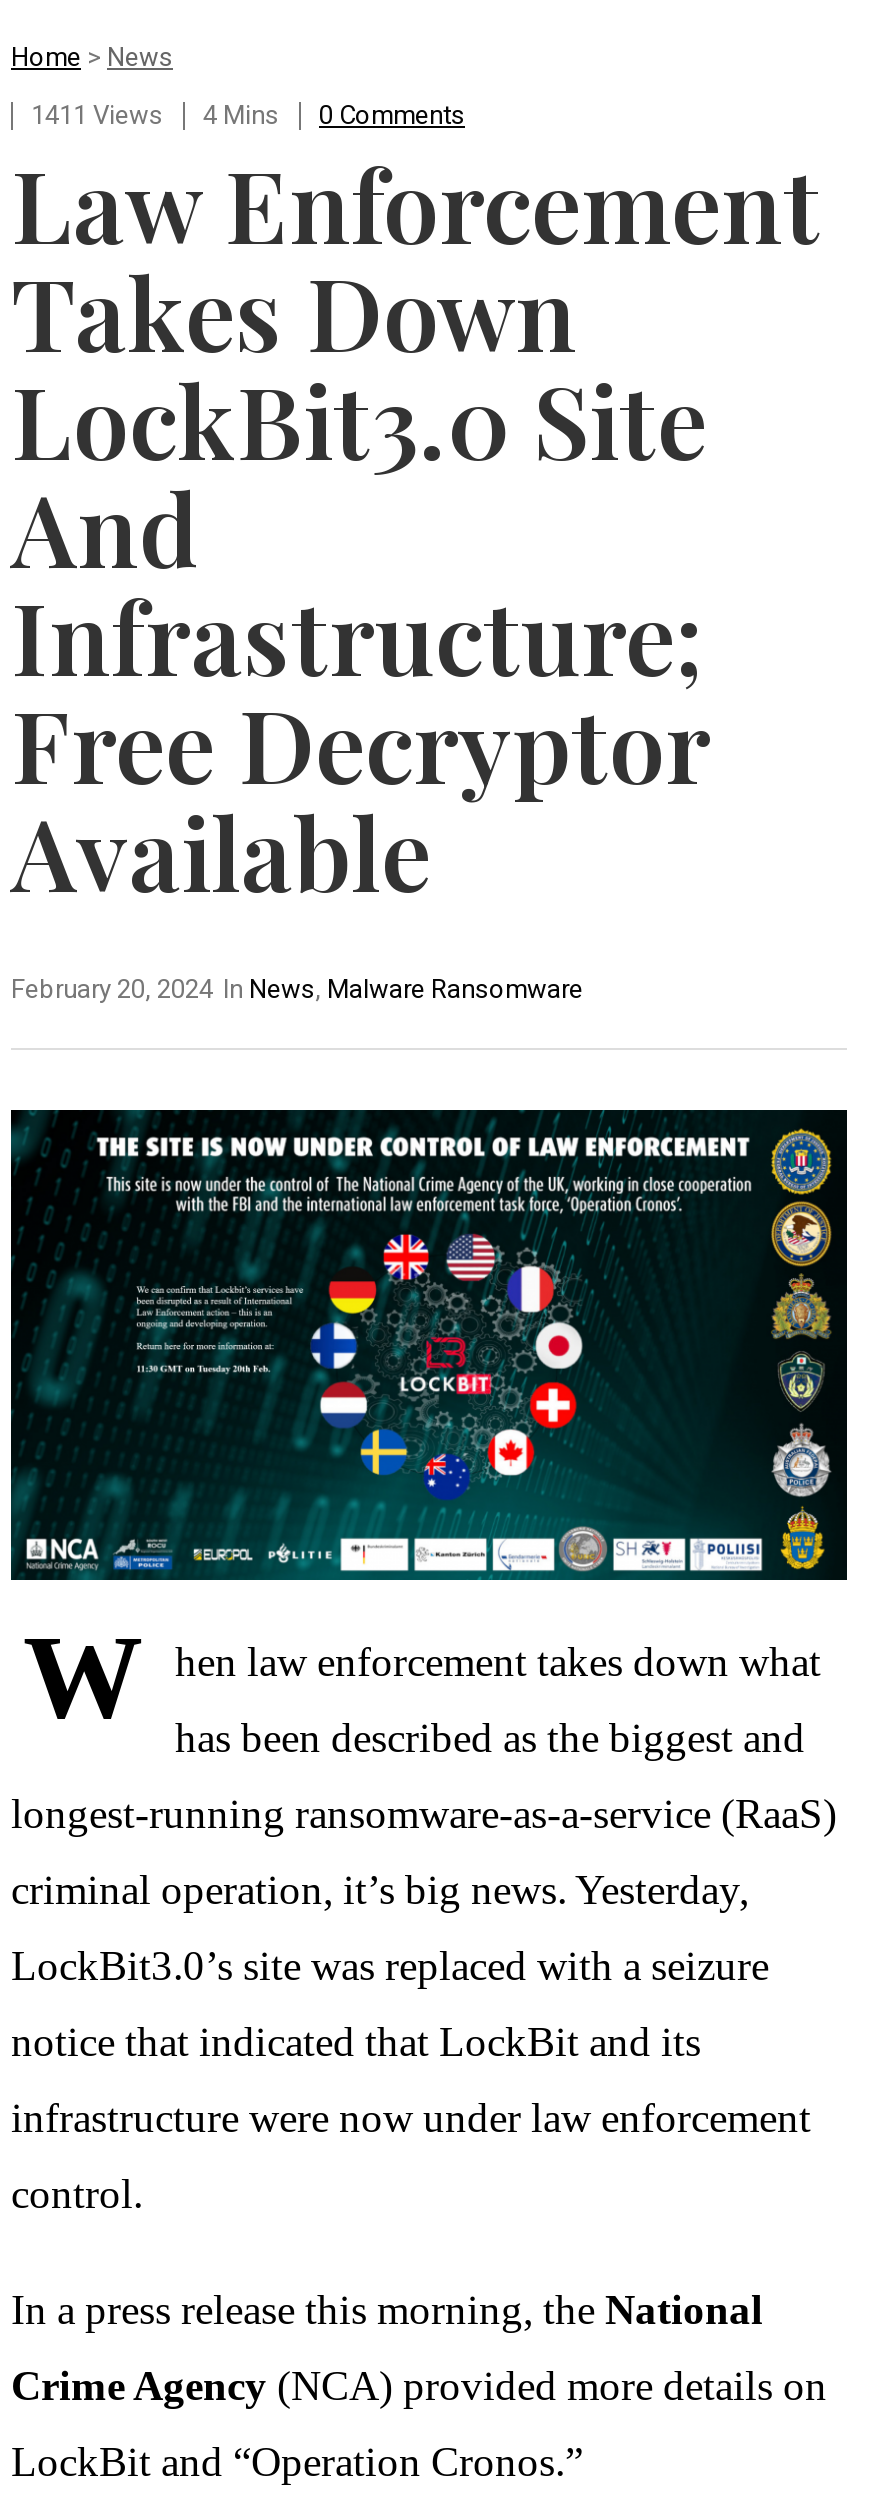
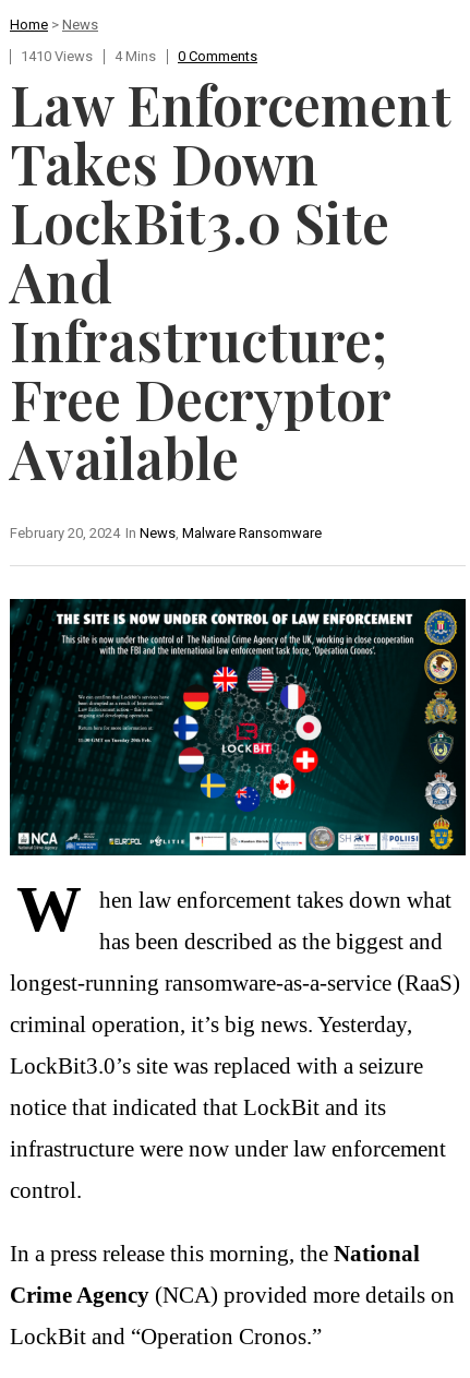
[31,100,465,130] 1411 Views 4 Mins 0 Comments -> [21,48,257,64] 1410 Views 4 Mins 0 Comments

